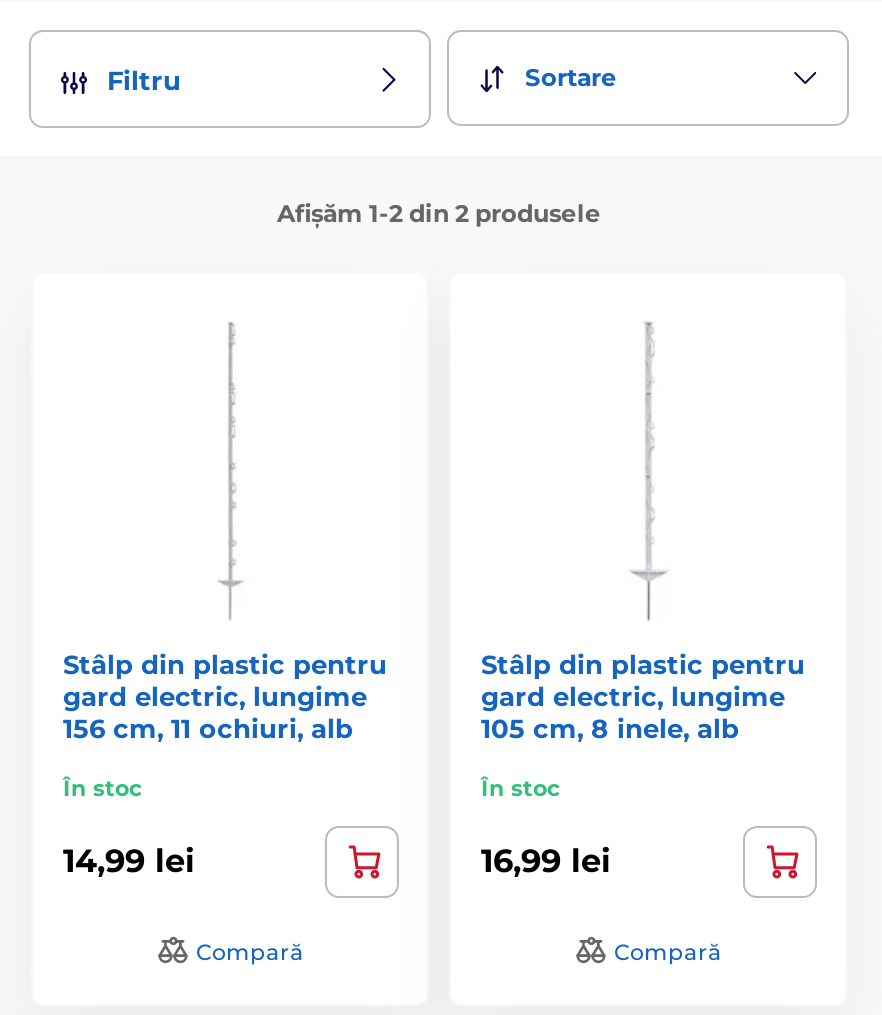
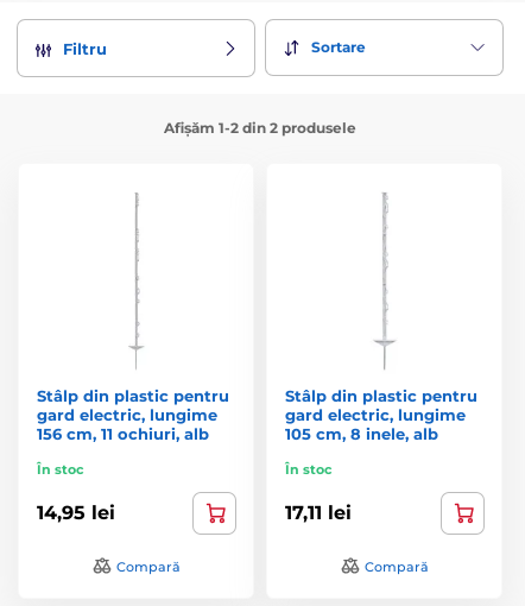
[63,842,195,880] 14,99 lei -> [37,501,115,524] 14,95 lei
[481,842,611,880] 16,99 lei -> [285,501,352,524] 17,11 lei

